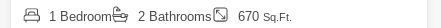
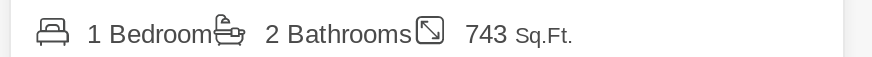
[45,9,292,24] 1 Bedroom 2 Bathrooms 670 Sq.Ft. -> [79,19,573,49] 1 Bedroom 2 Bathrooms 743 Sq.Ft.

